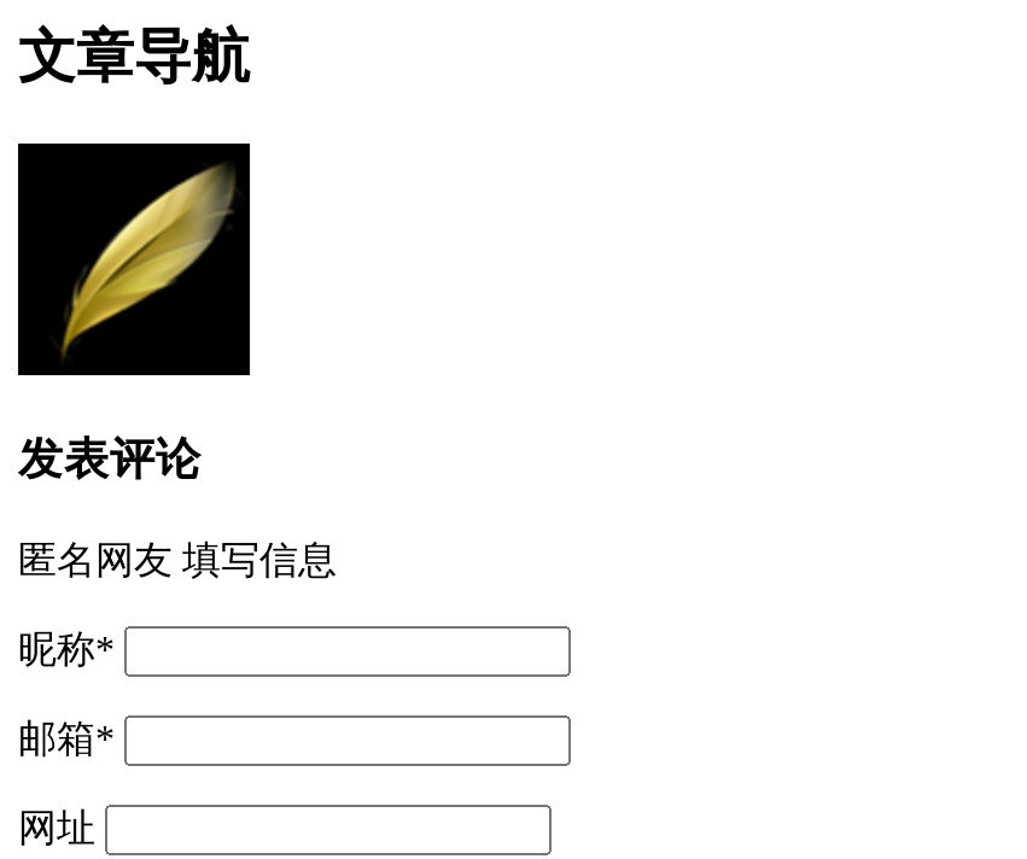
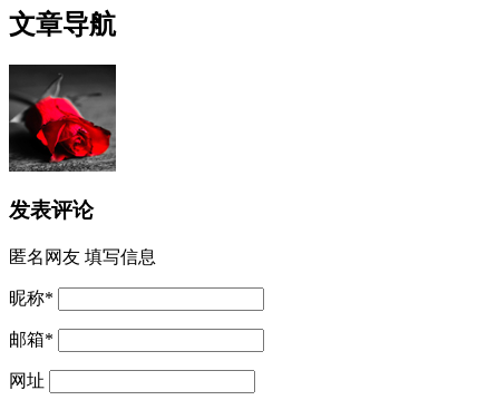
[21,156,250,375] [image] -> [9,69,117,173] [image]

